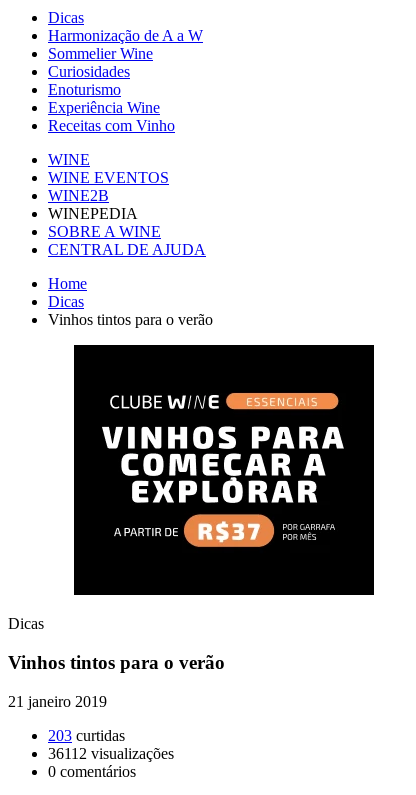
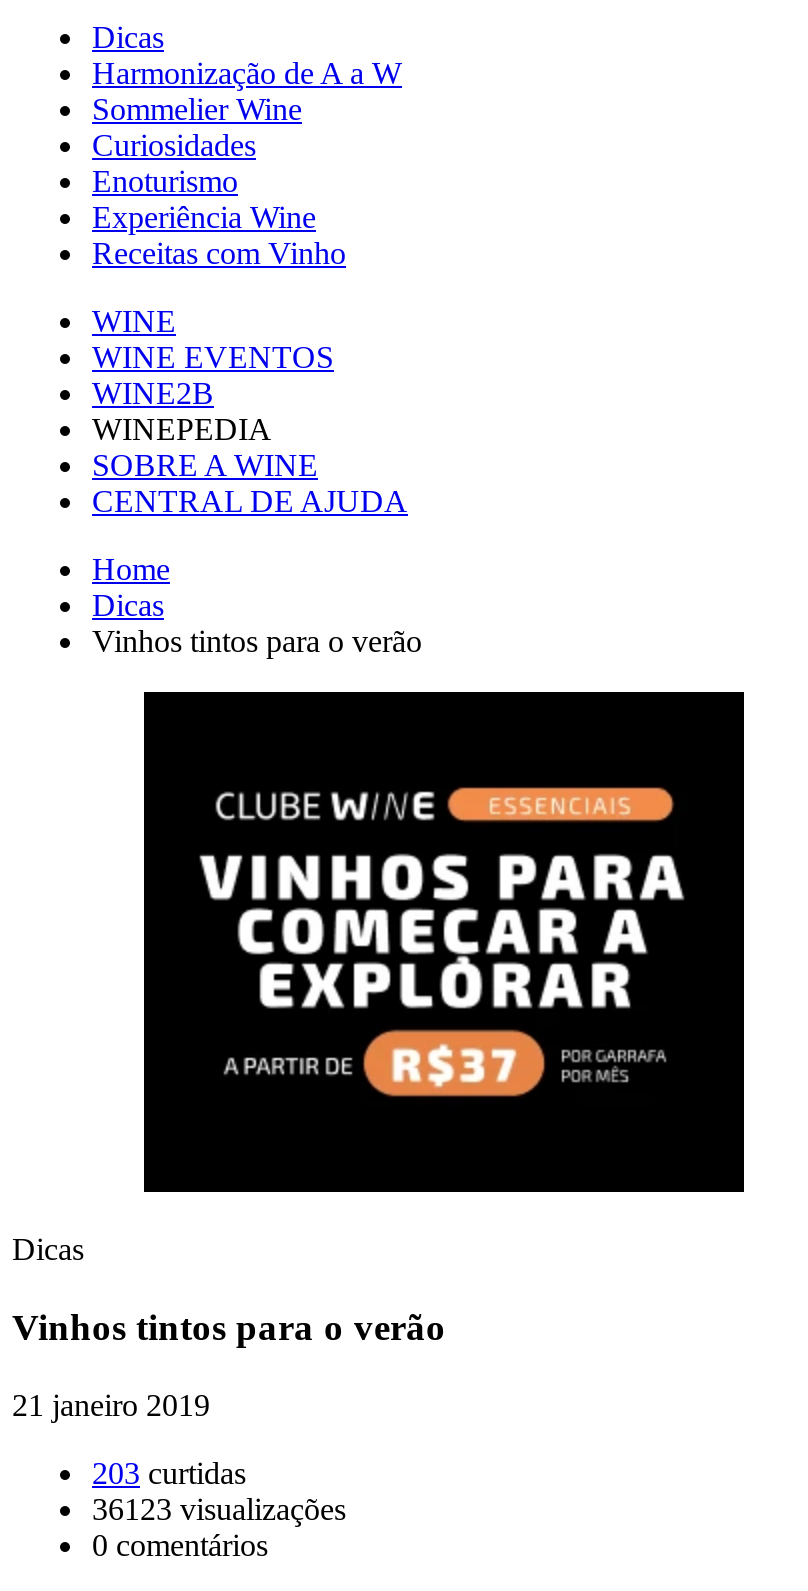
[48,745,174,762] 36112 visualizações -> [92,1491,346,1525] 36123 visualizações

